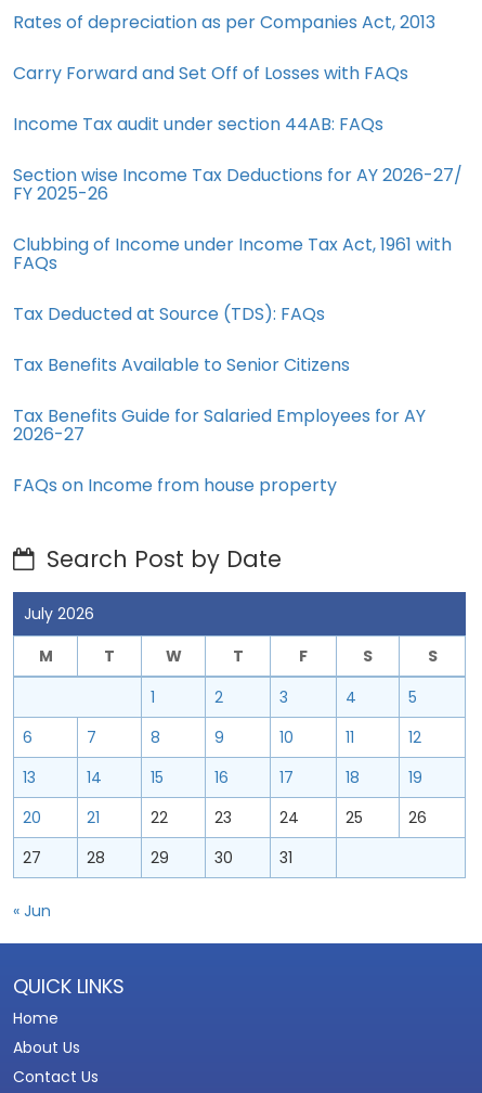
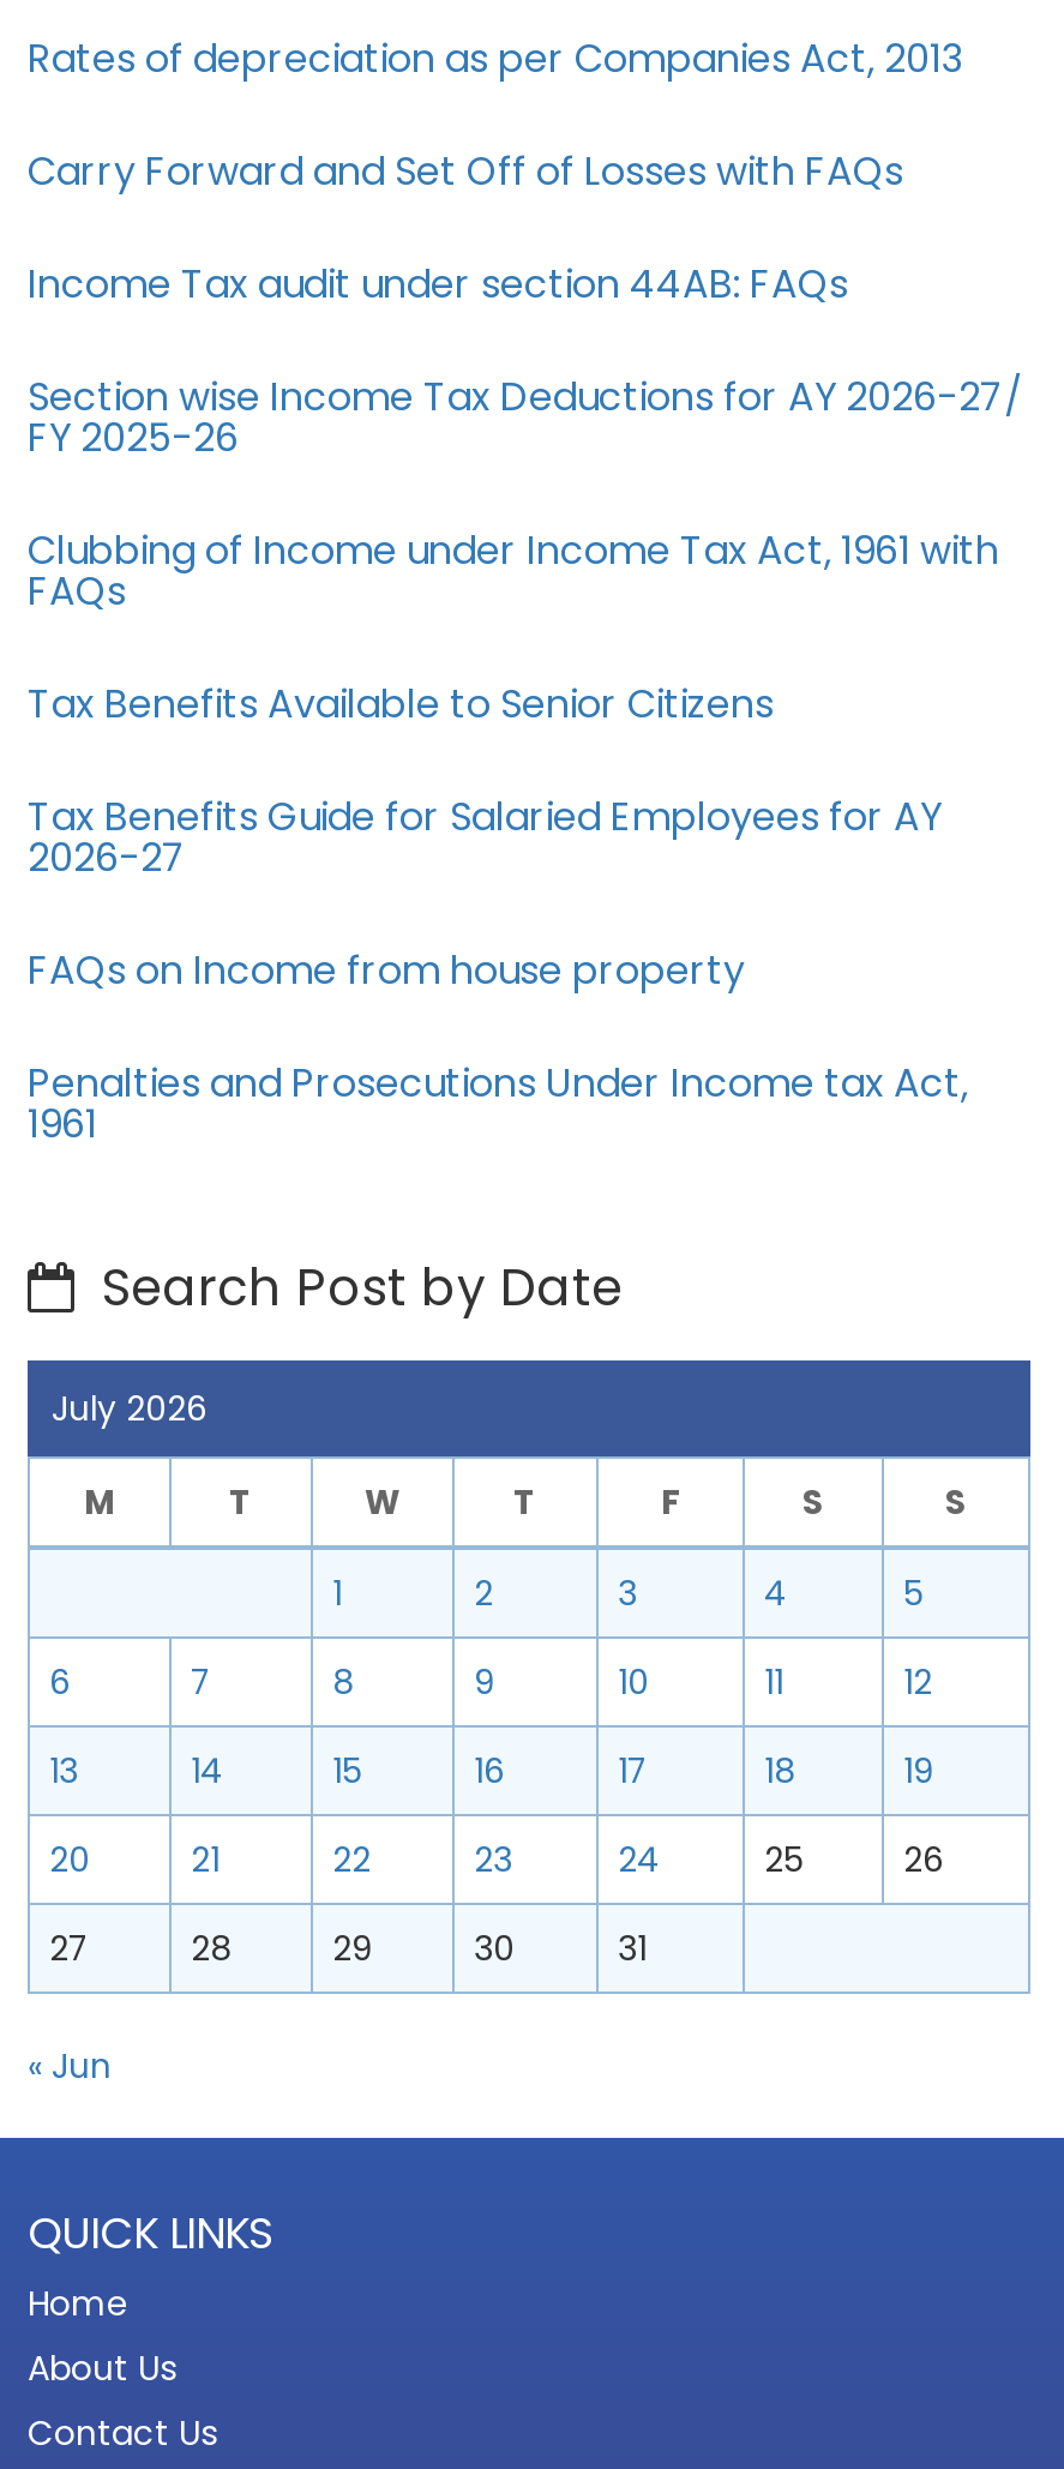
[13,301,325,326] Tax Deducted at Source (TDS): FAQs -> none
moved [13,352,426,498] -> [28,677,942,998]: Tax Benefits Available to Senior Citizens | Tax Benefits Guide for Salaried Employees for AY | 2026-27 | FAQs on Income from house property
none -> [28,1056,968,1152] Penalties and Prosecutions Under Income tax Act, | 1961

